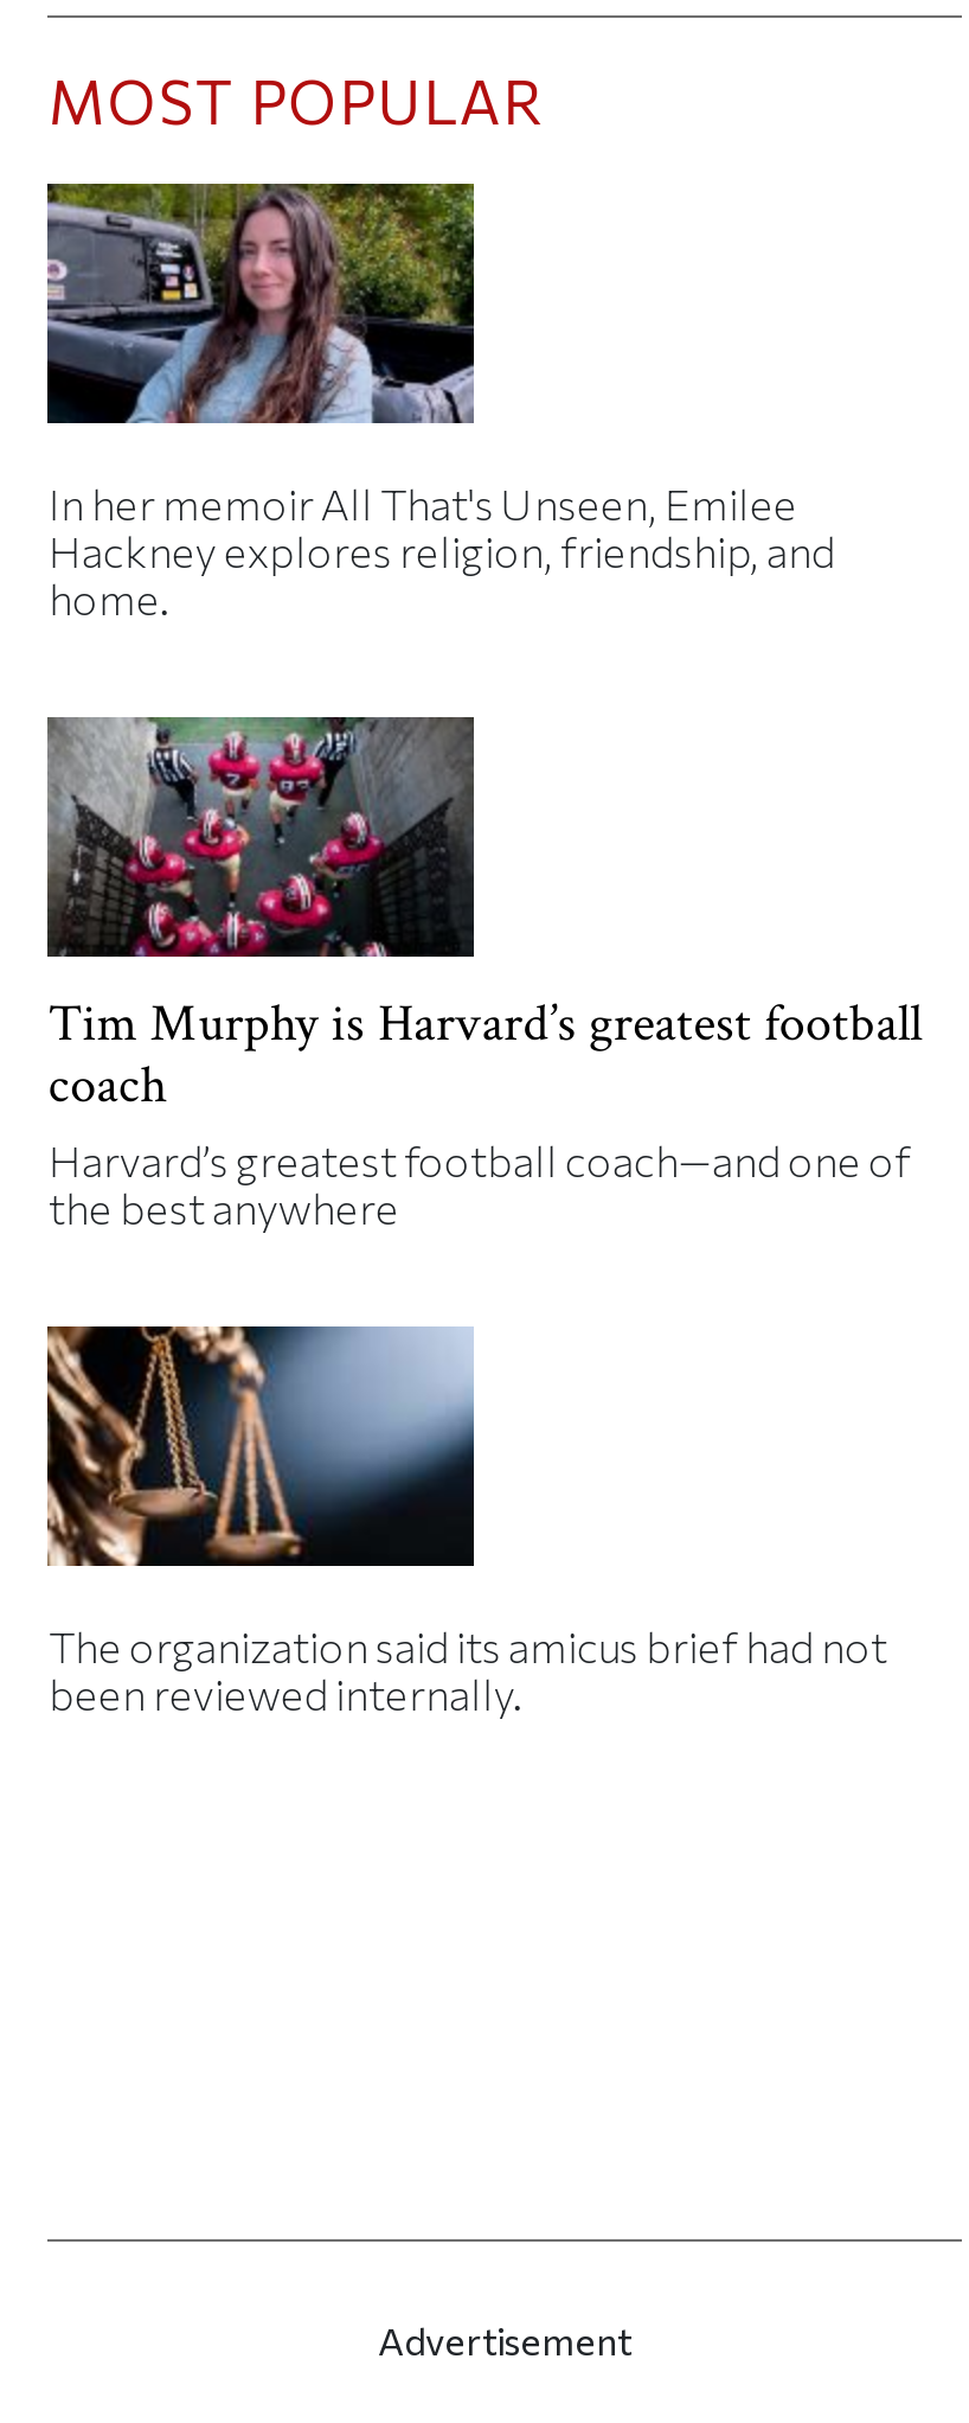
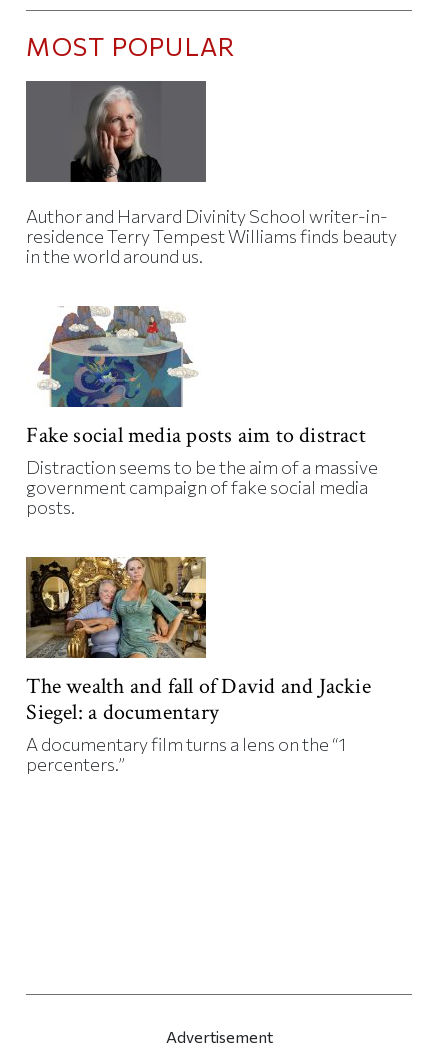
[47,184,476,352] [image] -> [26,80,207,183] [image]
[48,478,835,625] In her memoir All That's Unseen, Emilee | Hackney explores religion, friendship, and | home. -> [26,205,397,267] Author and Harvard Divinity School writer-in- | residence Terry Tempest Williams finds beauty | in the world around us.
[45,715,476,864] [image] -> [26,306,206,408] [image]
[48,990,923,1234] Tim Murphy is Harvard’s greatest football | coach | Harvard’s greatest football coach—and one of | the best anywhere -> [26,421,378,518] Fake social media posts aim to distract | Distraction seems to be the aim of a massive | government campaign of fake social media | posts.
[47,1312,474,1459] [image] -> [26,558,207,664] [image]
[48,1620,887,1720] The organization said its amicus brief had not | been reviewed internally. -> [26,672,371,775] The wealth and fall of David and Jackie | Siegel: a documentary | A documentary film turns a lens on the “1 | percenters.”

